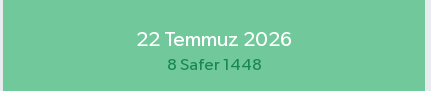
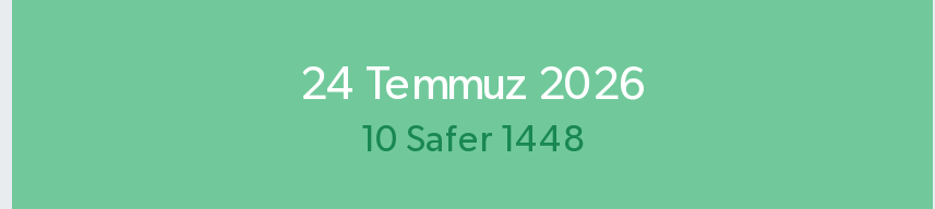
[136,29,292,74] 22 Temmuz 2026 | 8 Safer 1448 -> [300,61,645,159] 24 Temmuz 2026 | 10 Safer 1448

